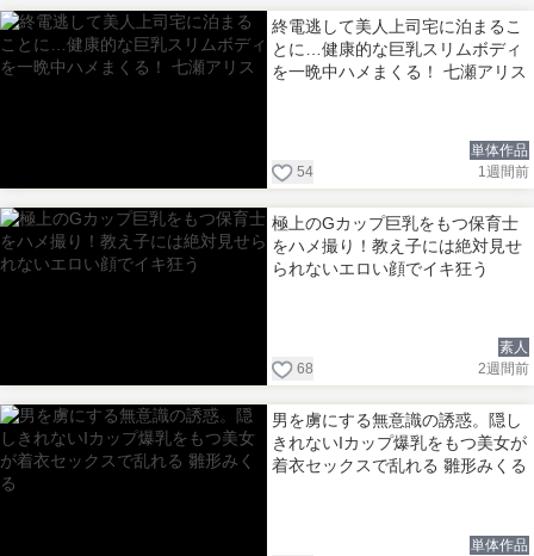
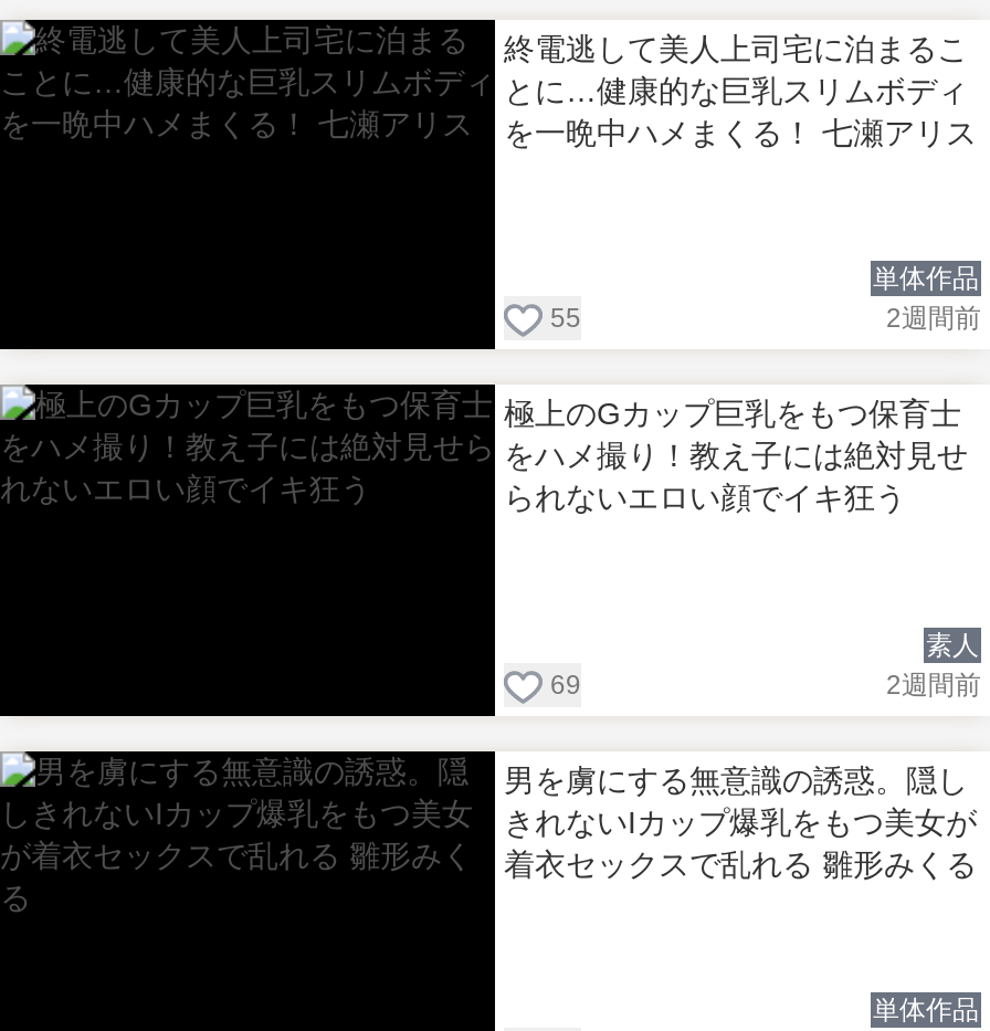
[297,163,313,180] 54 -> [550,304,581,335] 55
[478,163,529,180] 1週間前 -> [886,304,981,335] 2週間前
[297,361,313,377] 68 -> [550,669,581,700] 69

